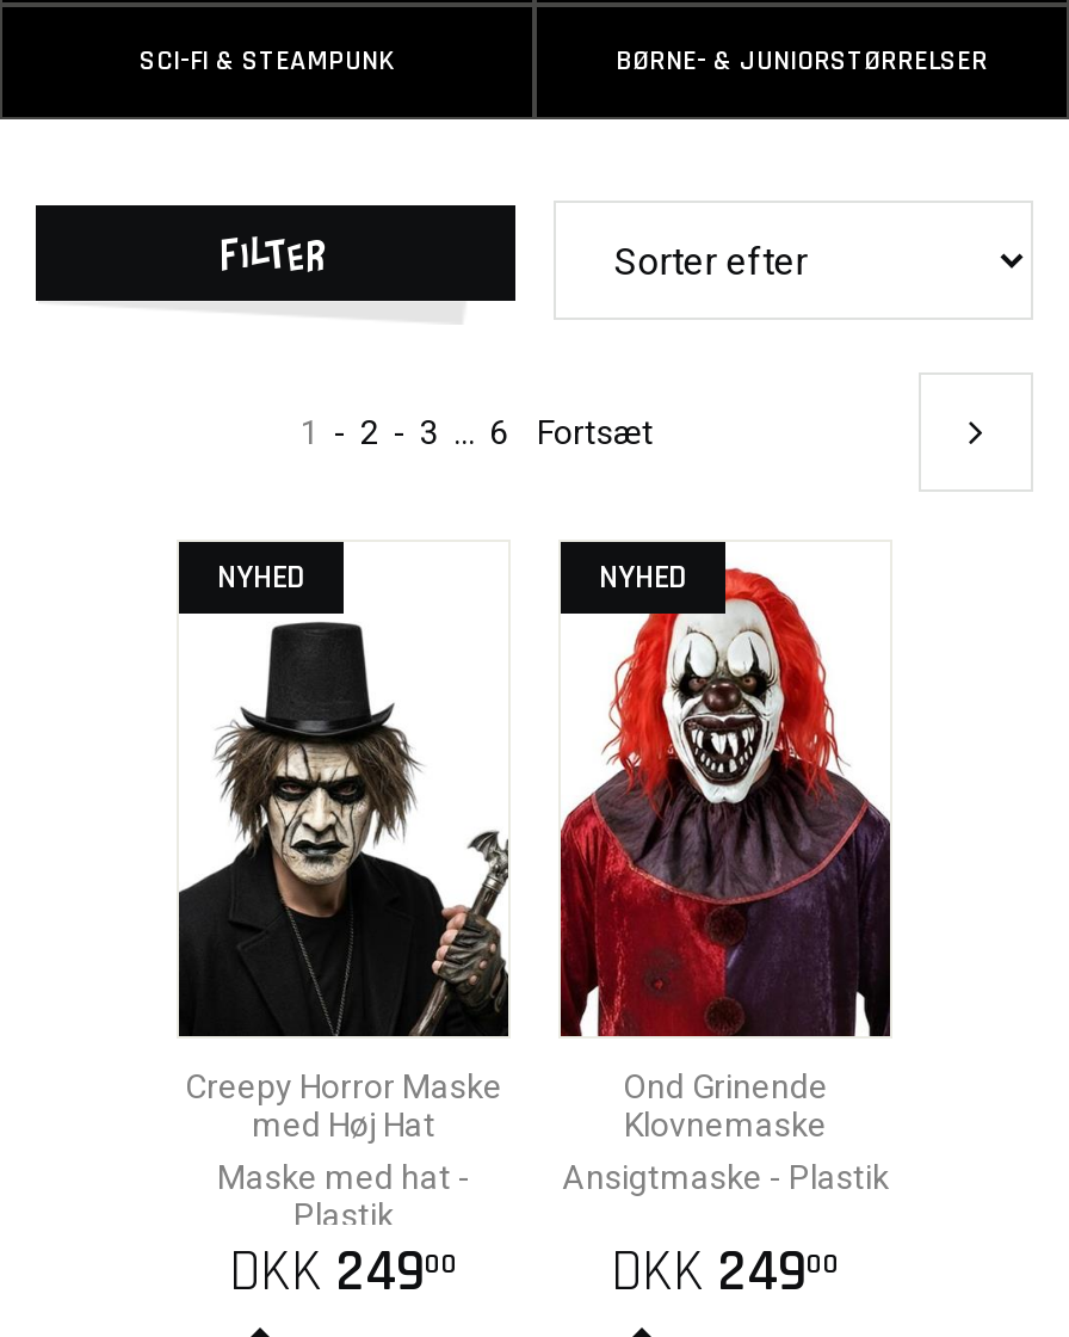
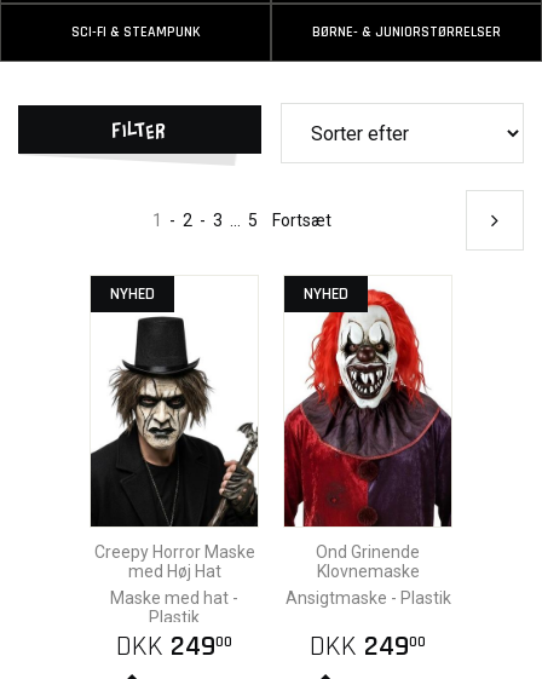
[301,413,654,451] 1 - 2 - 3 ... 6 Fortsæt -> [152,211,331,230] 1 - 2 - 3 ... 5 Fortsæt

